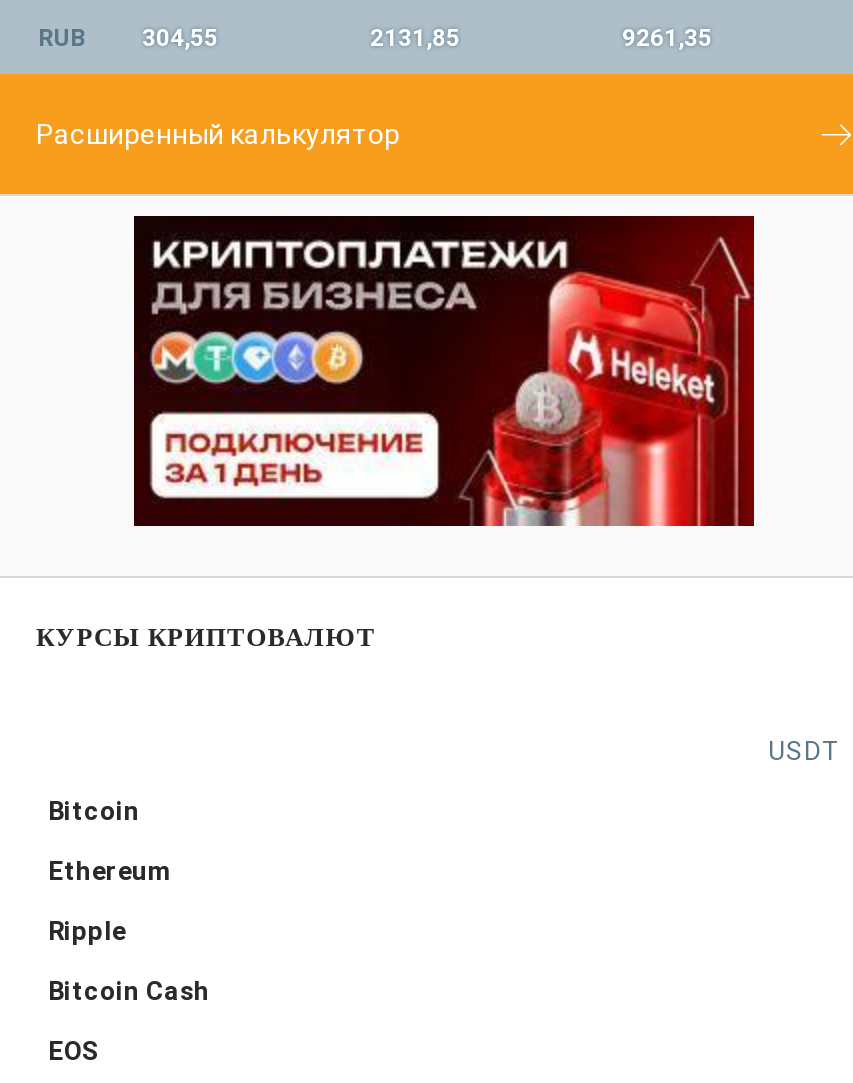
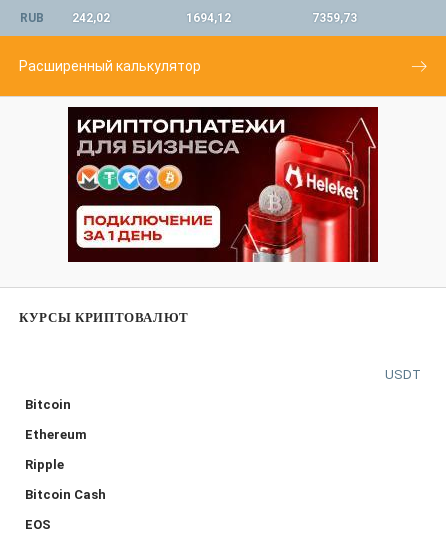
[38,24,218,52] RUB 304,55 -> [20,11,110,25] RUB 242,02
[370,24,460,52] 2131,85 -> [186,11,231,25] 1694,12
[622,24,712,52] 9261,35 -> [312,11,357,25] 7359,73

